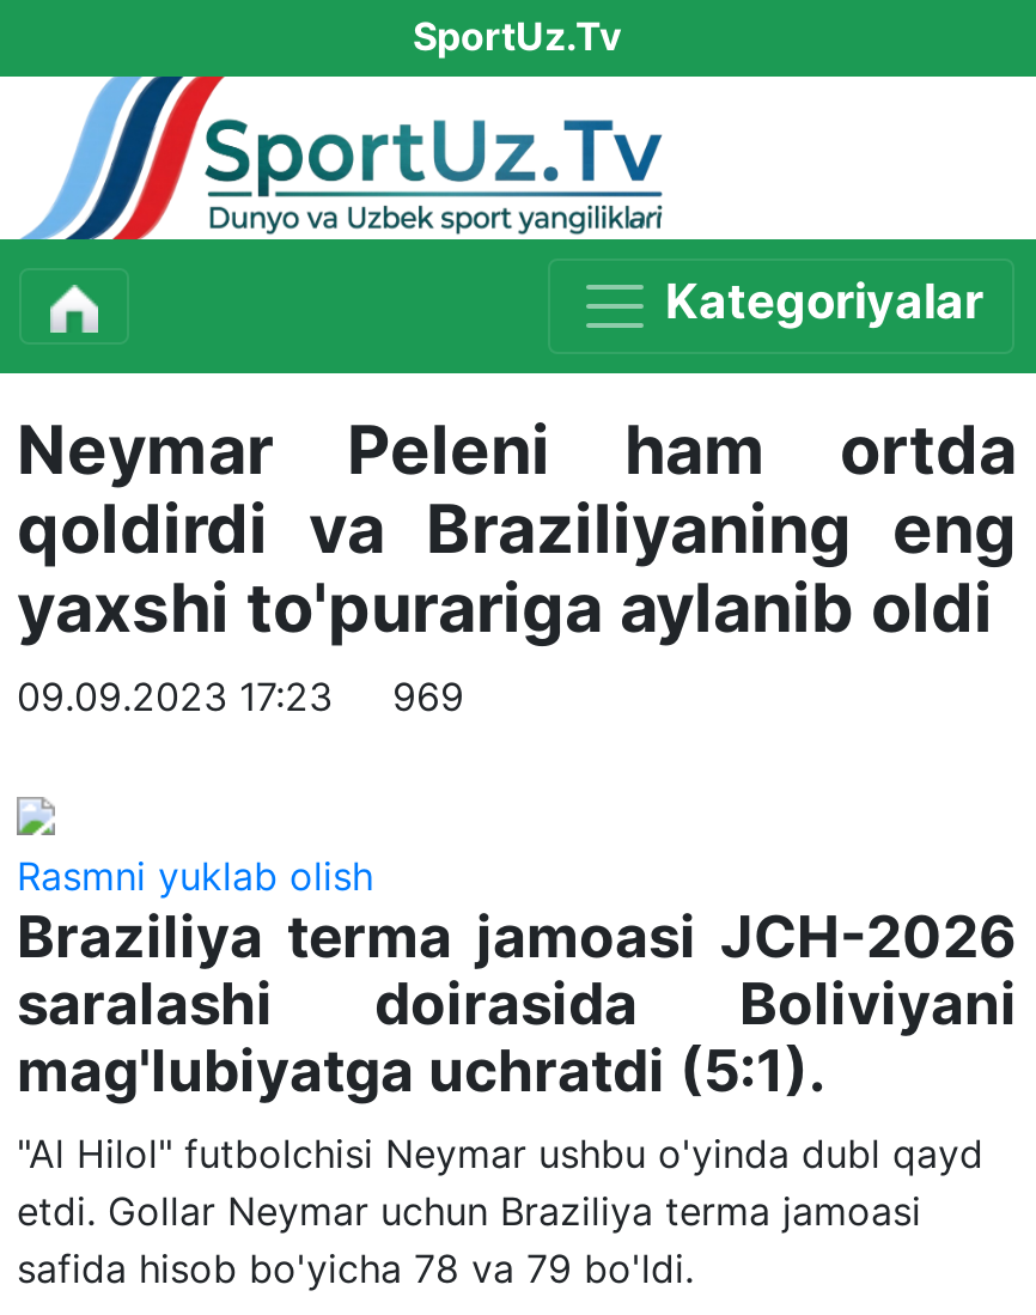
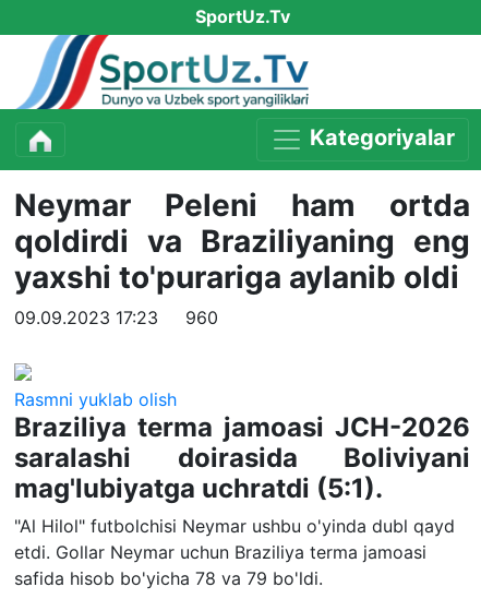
[17,672,464,720] 09.09.2023 17:23 969 -> [14,307,218,328] 09.09.2023 17:23 960

